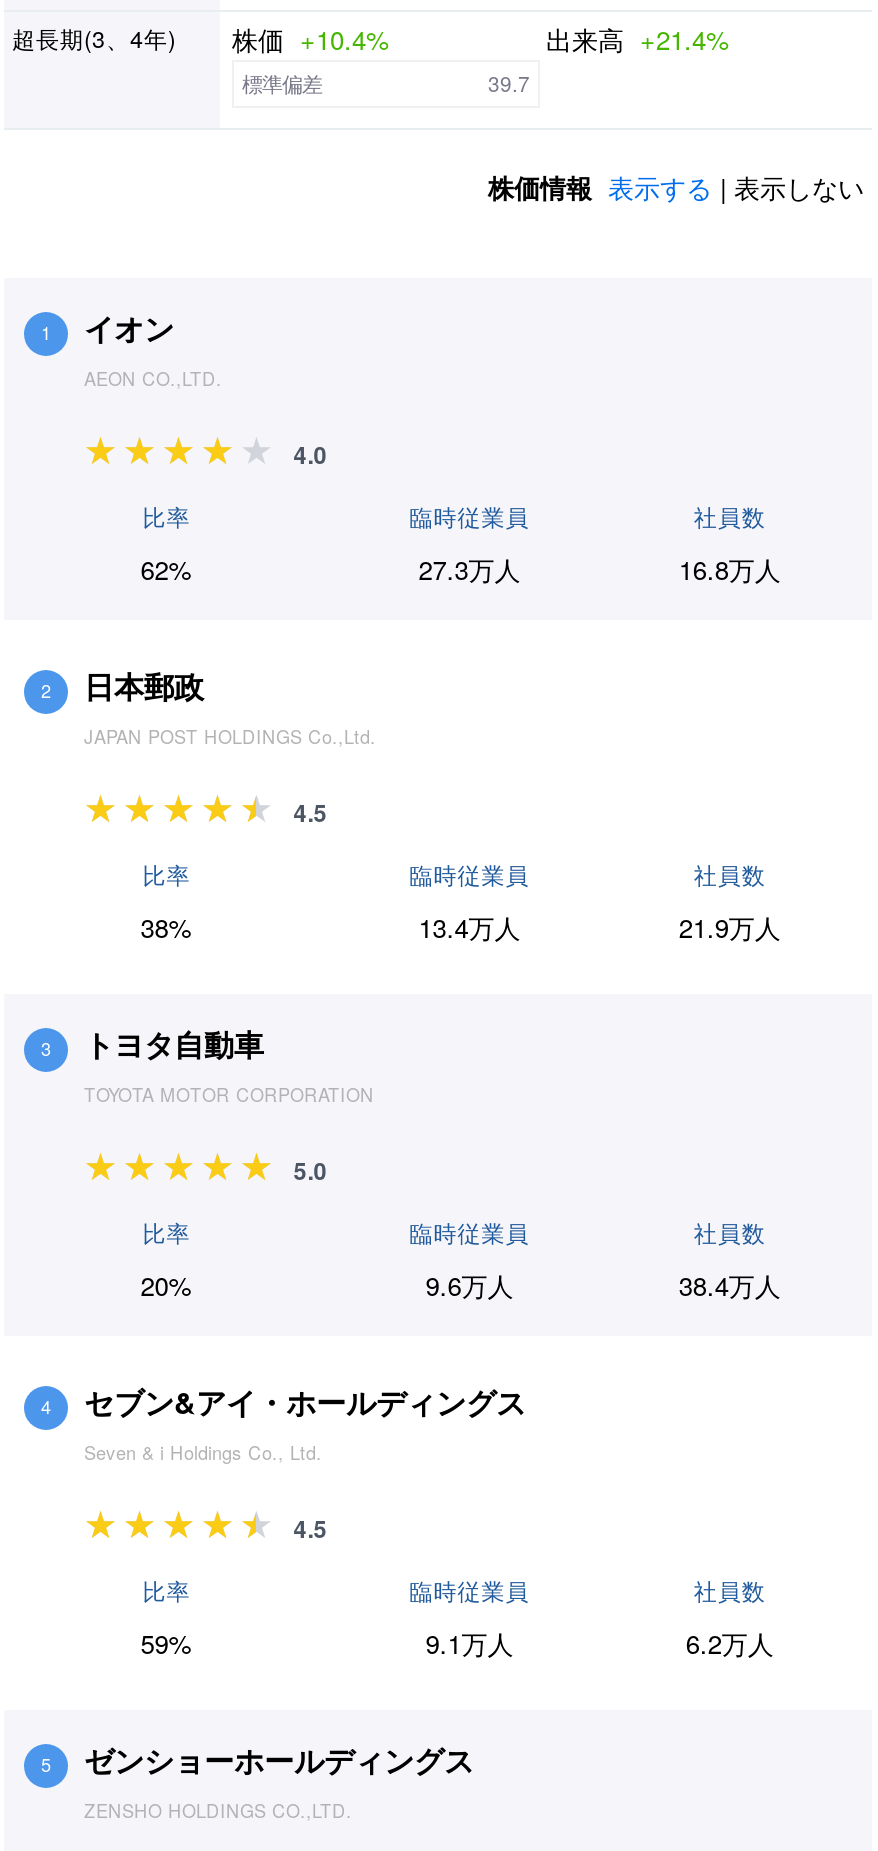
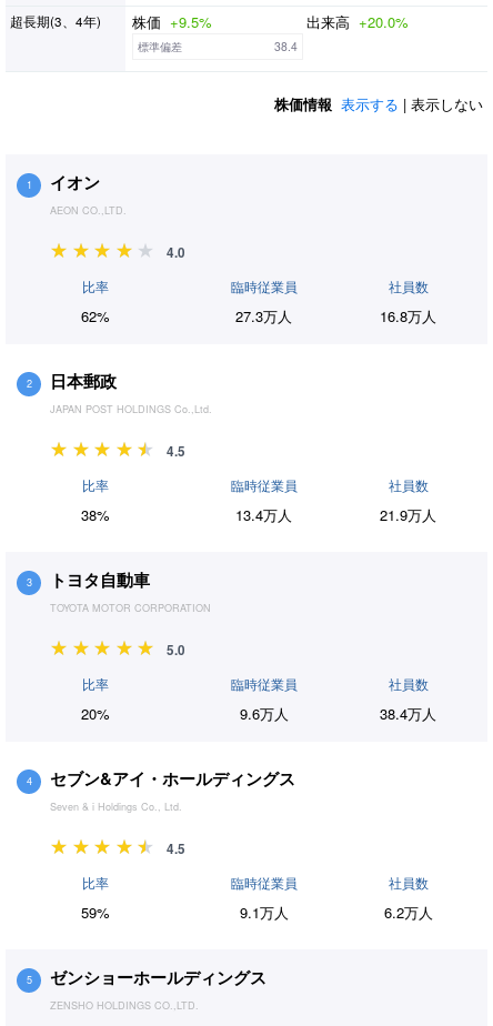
[12,21,390,59] 超長期(3、4年) 株価+10.4% -> [10,11,212,33] 超長期(3、4年) 株価+9.5%
[546,21,730,59] 出来高+21.4% -> [306,11,409,33] 出来高+20.0%
[488,69,530,99] 39.7 -> [274,38,298,55] 38.4

